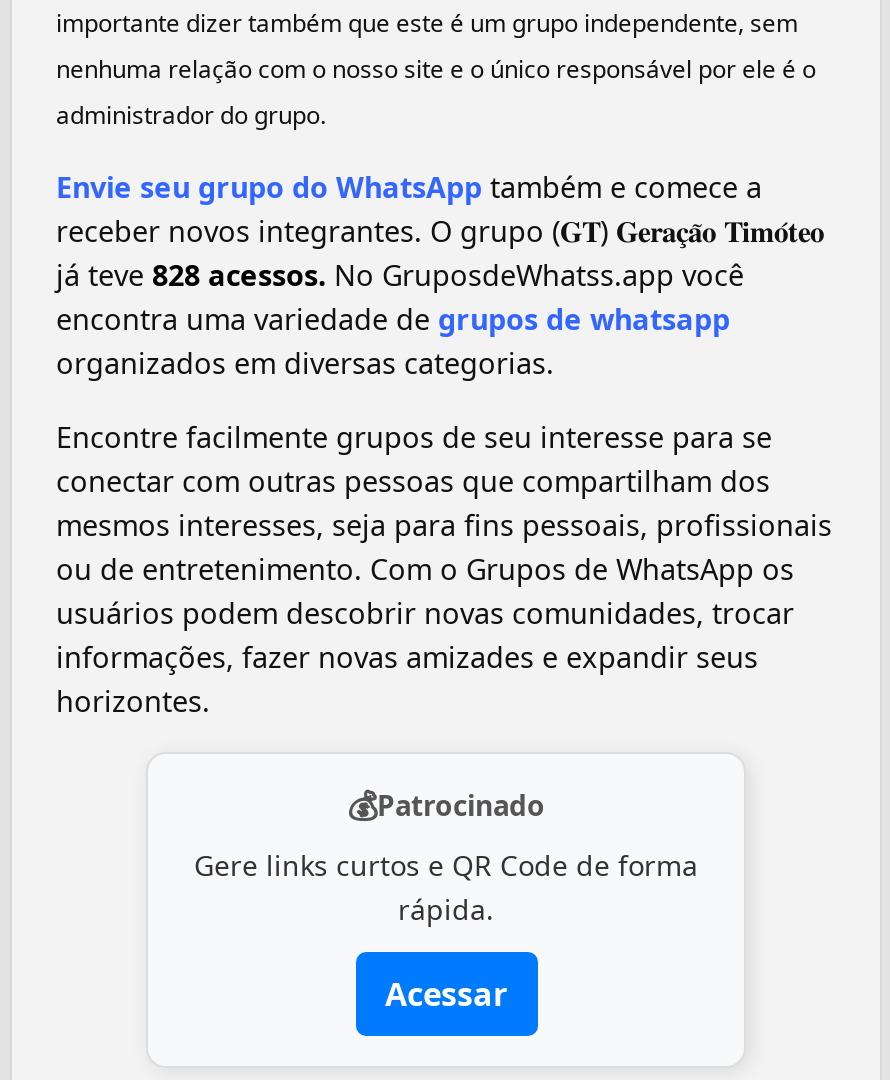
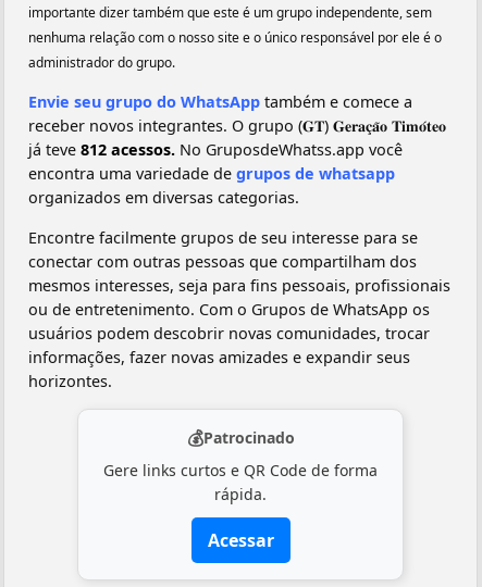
[56,257,744,295] já teve 828 acessos. No GruposdeWhatss.app você -> [28,139,403,160] já teve 812 acessos. No GruposdeWhatss.app você

